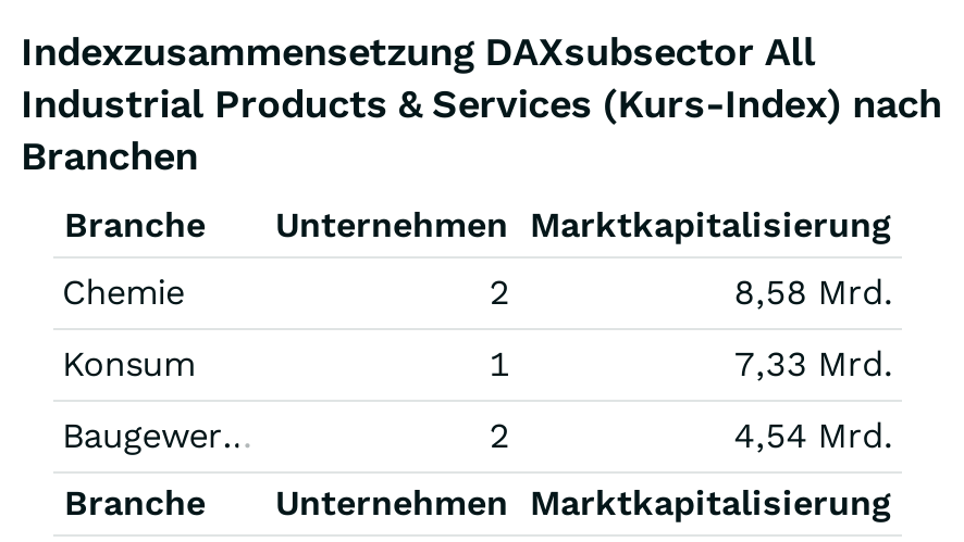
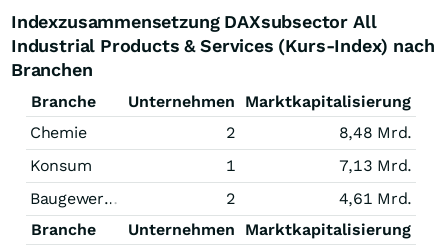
[734,272,893,313] 8,58 Mrd. -> [339,123,412,142] 8,48 Mrd.
[734,343,893,385] 7,33 Mrd. -> [339,156,412,175] 7,13 Mrd.
[734,415,893,456] 4,54 Mrd. -> [339,189,412,208] 4,61 Mrd.

